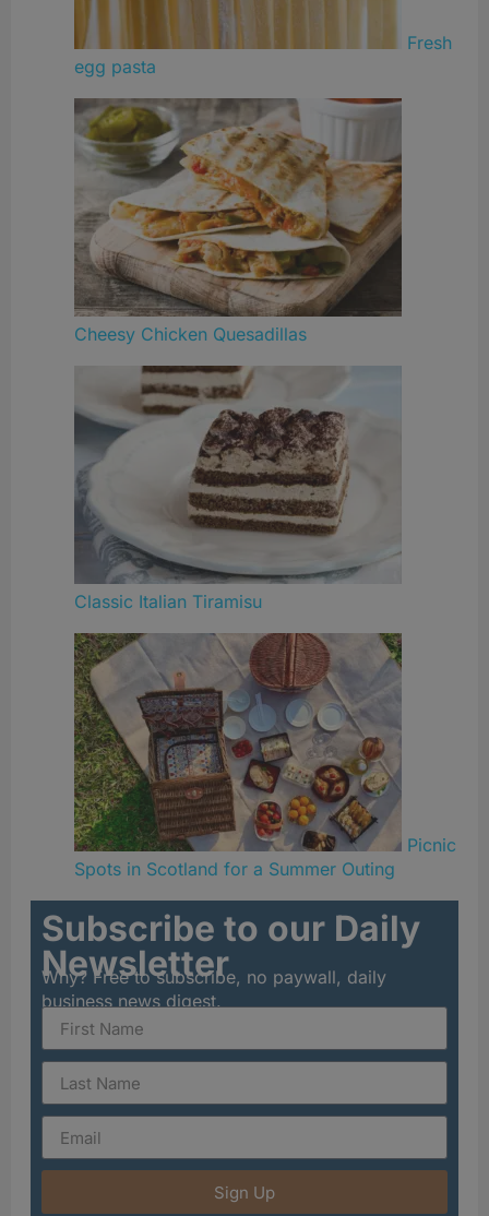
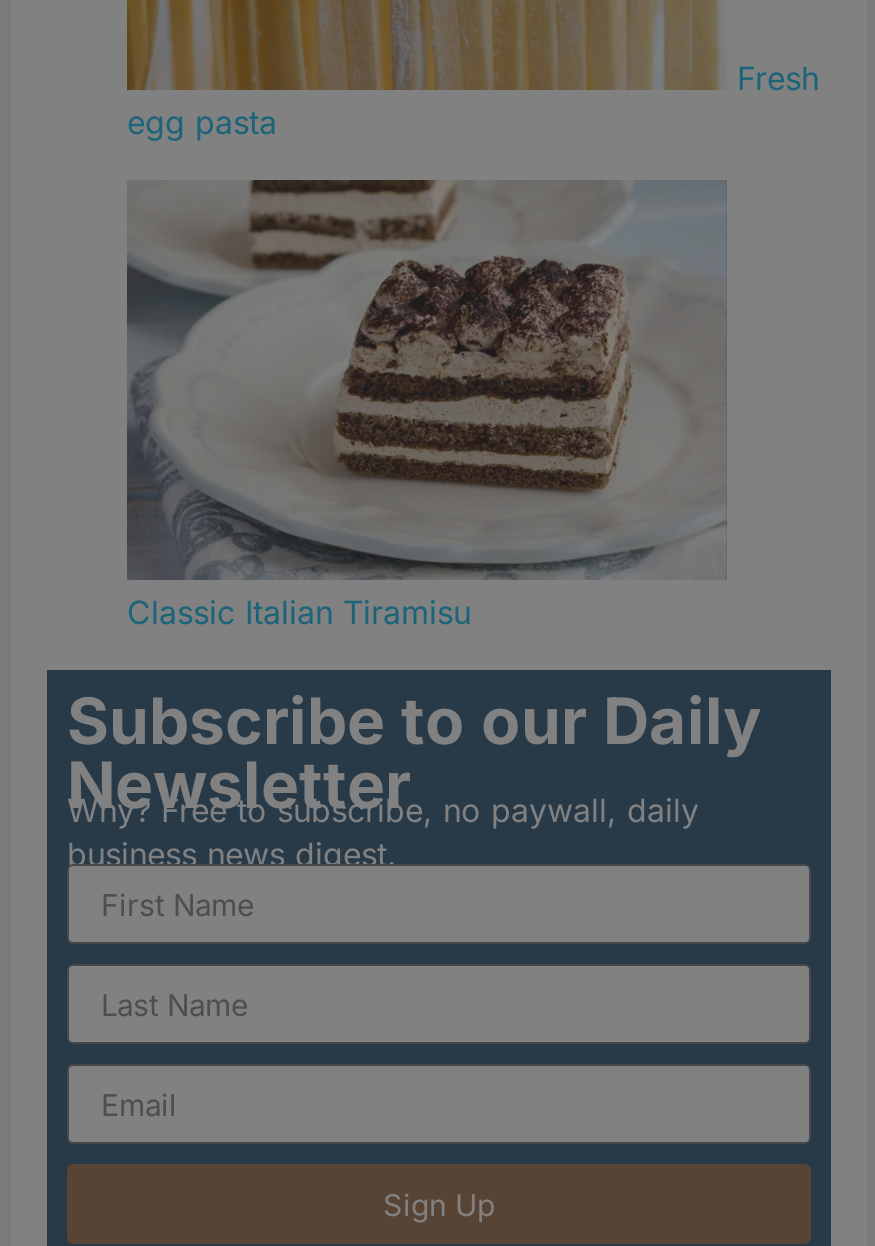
[74,97,403,345] [image] | Cheesy Chicken Quesadillas -> none
[73,632,456,880] [image] | Picnic | Spots in Scotland for a Summer Outing -> none

